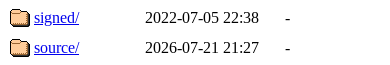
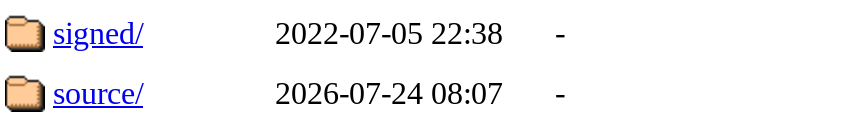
[145,39,259,56] 2026-07-21 21:27 -> [275,76,503,110] 2026-07-24 08:07

